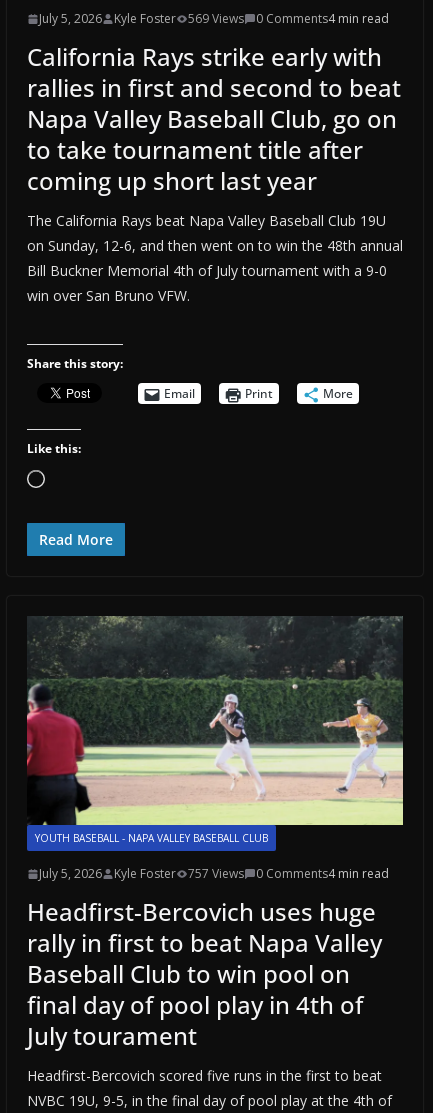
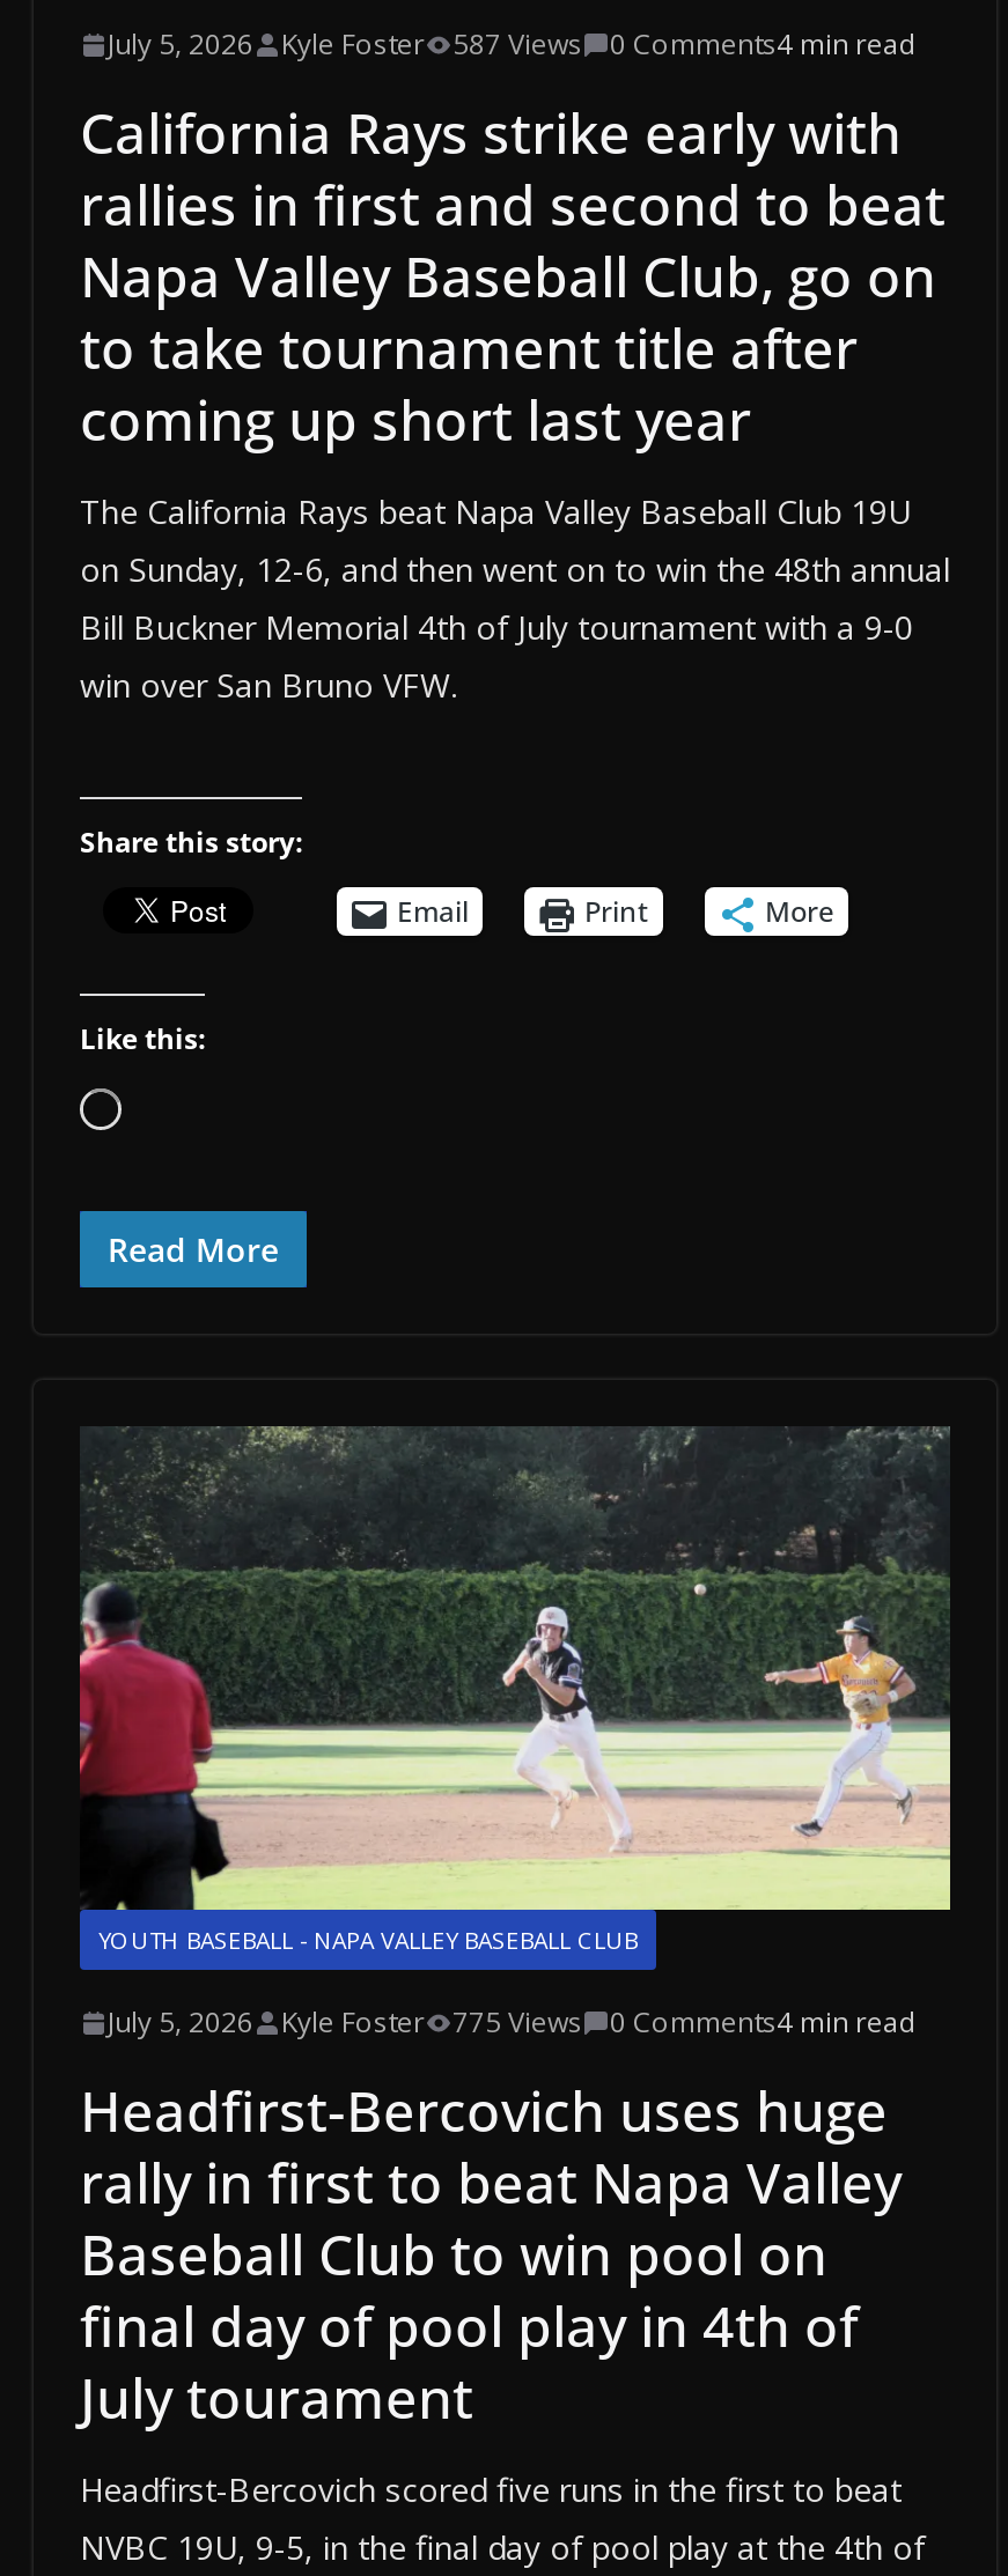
[39,10,389,27] July 5, 2026 Kyle Foster 569 Views 0 Comments4 min read -> [108,25,918,64] July 5, 2026 Kyle Foster 587 Views 0 Comments4 min read
[39,865,389,882] July 5, 2026 Kyle Foster 757 Views 0 Comments4 min read -> [108,2003,918,2042] July 5, 2026 Kyle Foster 775 Views 0 Comments4 min read

